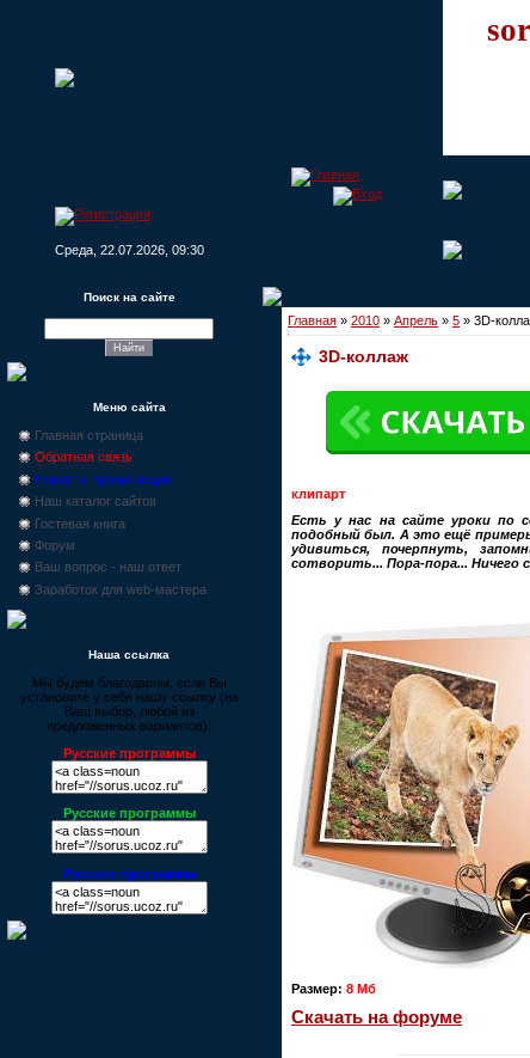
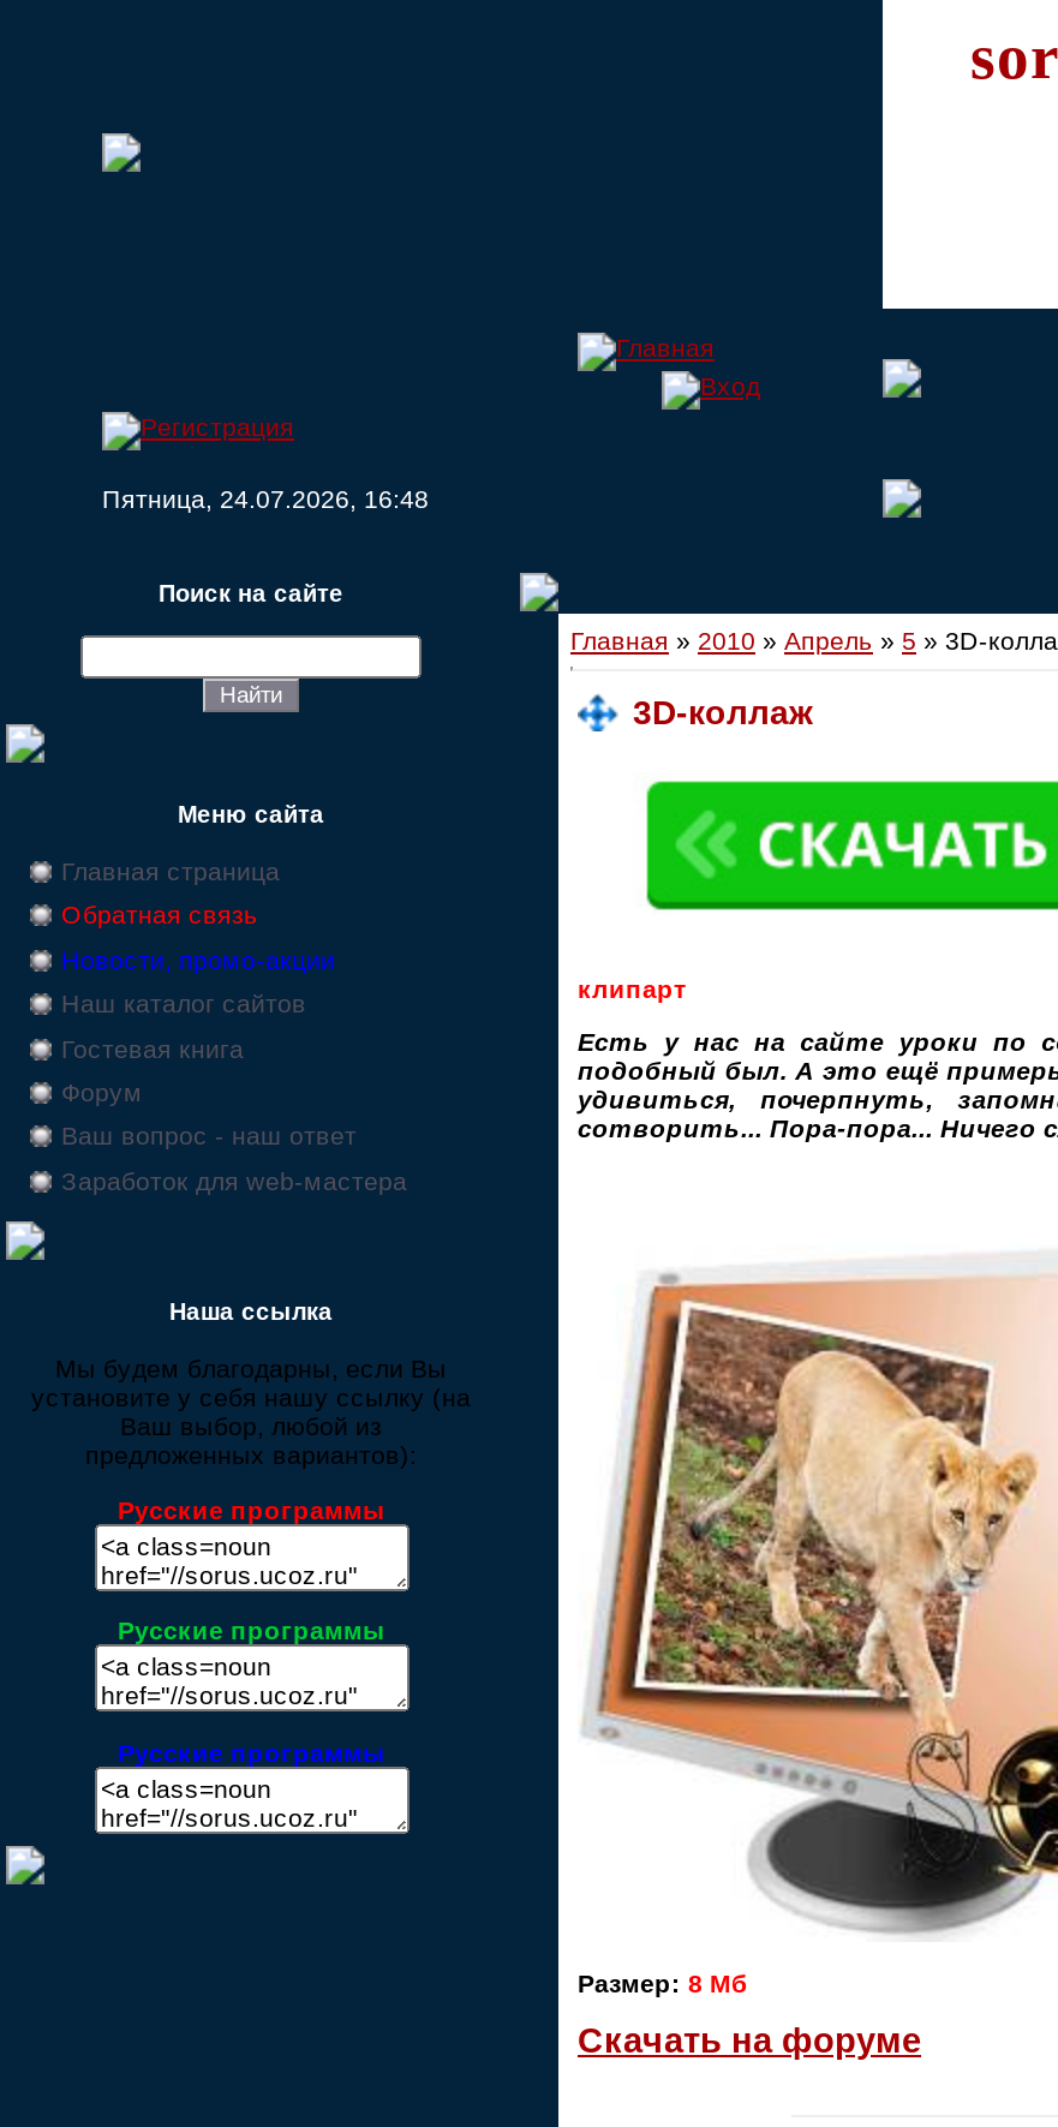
[55,243,204,257] Среда, 22.07.2026, 09:30 -> [102,484,429,513] Пятница, 24.07.2026, 16:48

